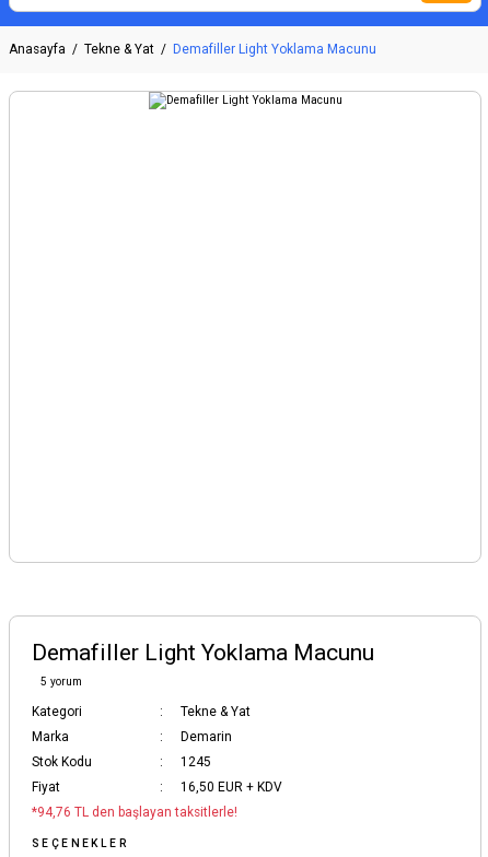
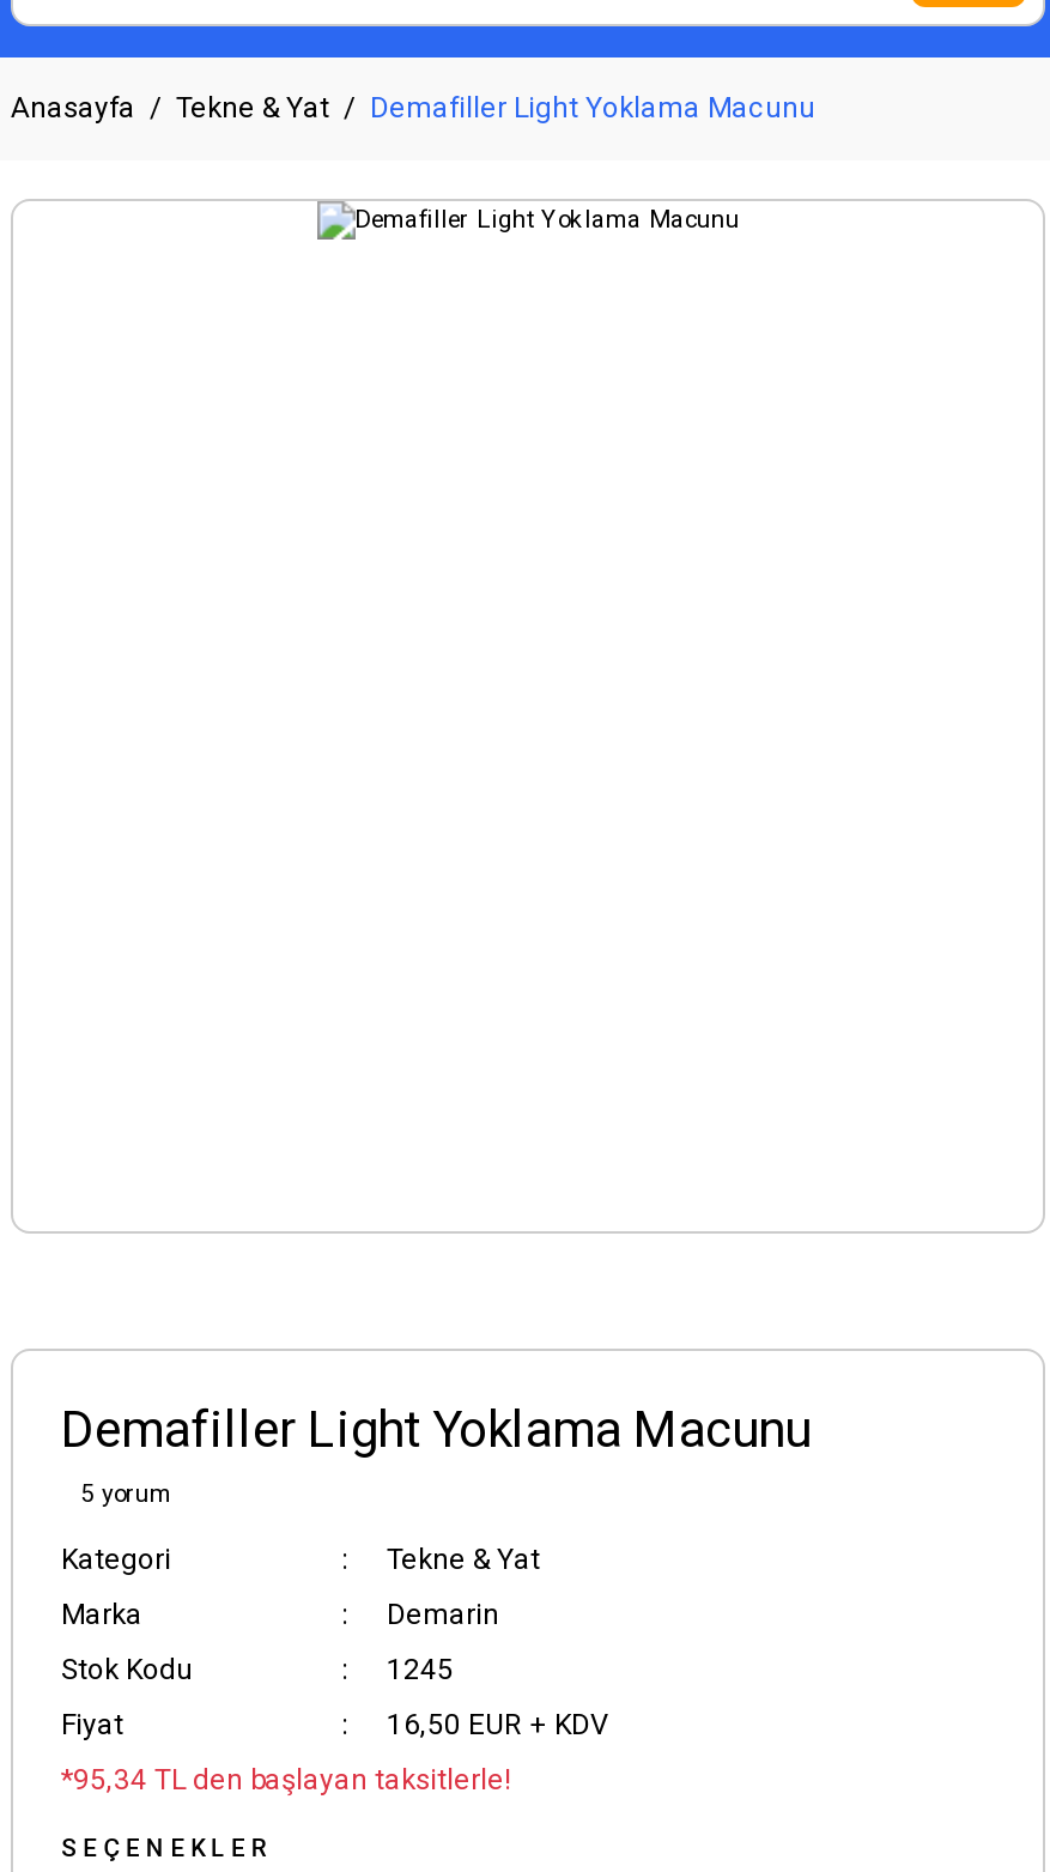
[32,805,237,820] *94,76 TL den başlayan taksitlerle! -> [61,1763,511,1797] *95,34 TL den başlayan taksitlerle!

